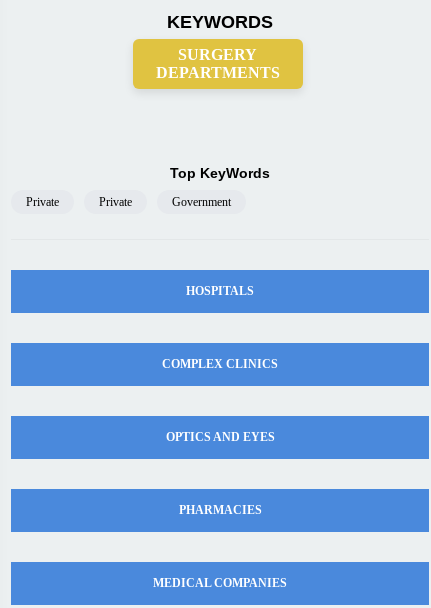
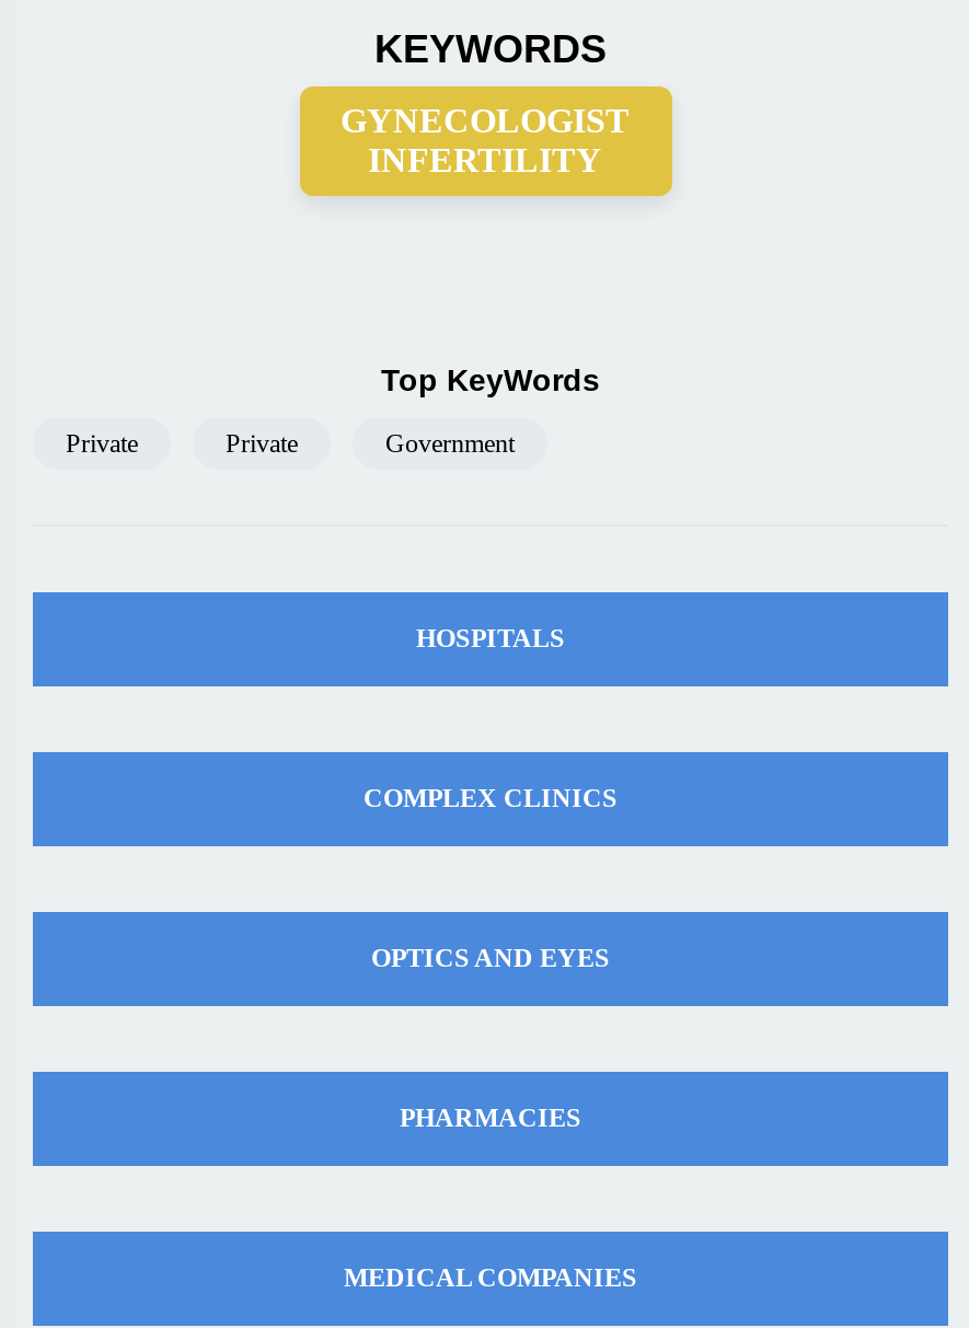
[155,46,279,81] SURGERY | DEPARTMENTS -> [341,102,630,178] GYNECOLOGIST | INFERTILITY

